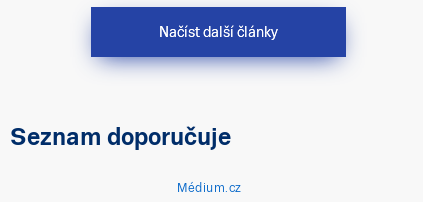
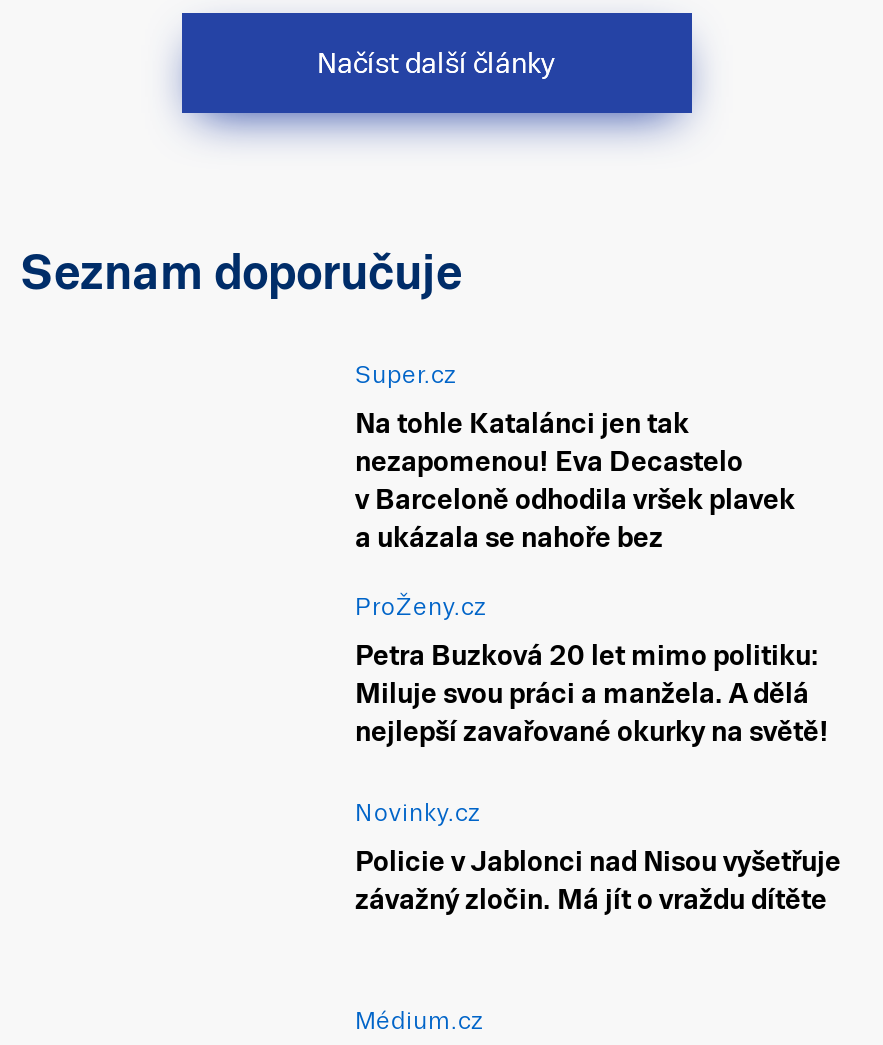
none -> [355,361,841,916] Super.cz | Na tohle Katalánci jen tak | nezapomenou! Eva Decastelo | v Barceloně odhodila vršek plavek | a ukázala se nahoře bez | ProŽeny.cz | Petra Buzková 20 let mimo politiku: | Miluje svou práci a manžela. A dělá | nejlepší zavařované okurky na světě! | Novinky.cz | Policie v Jablonci nad Nisou vyšetřuje | závažný zločin. Má jít o vraždu dítěte

